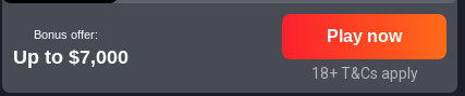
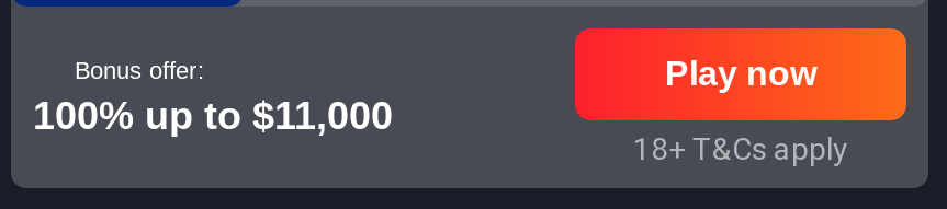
[13,46,129,68] Up to $7,000 -> [33,94,393,138] 100% up to $11,000

